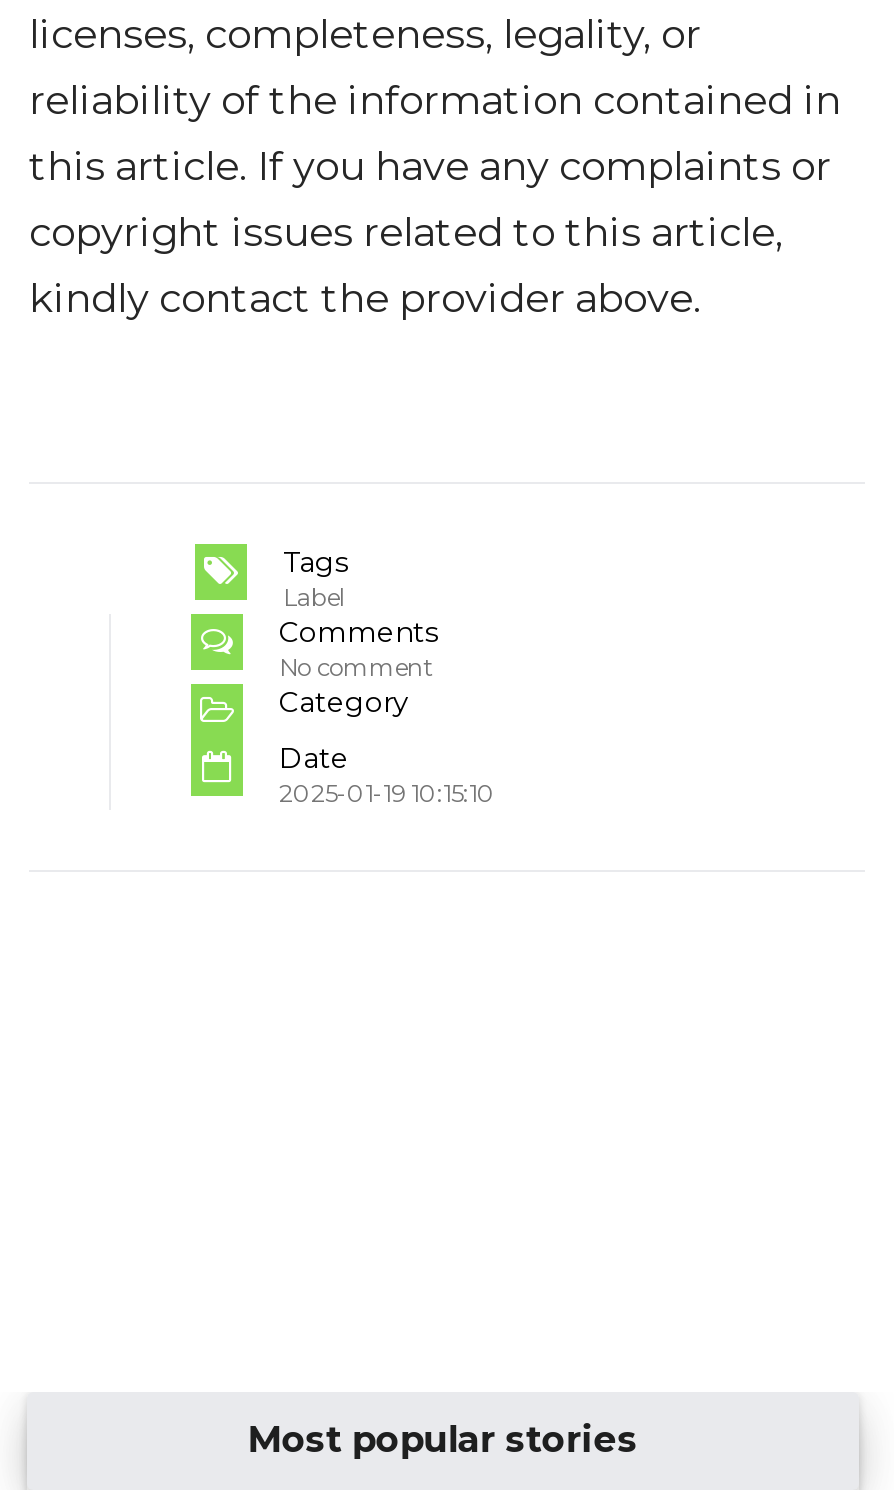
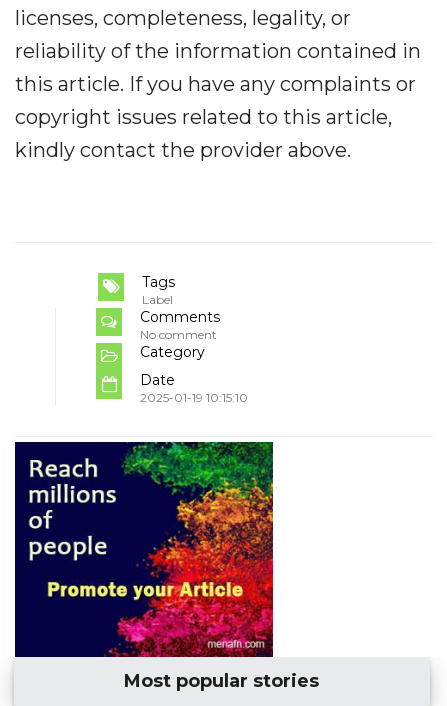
none -> [14,441,274,658] [image]

